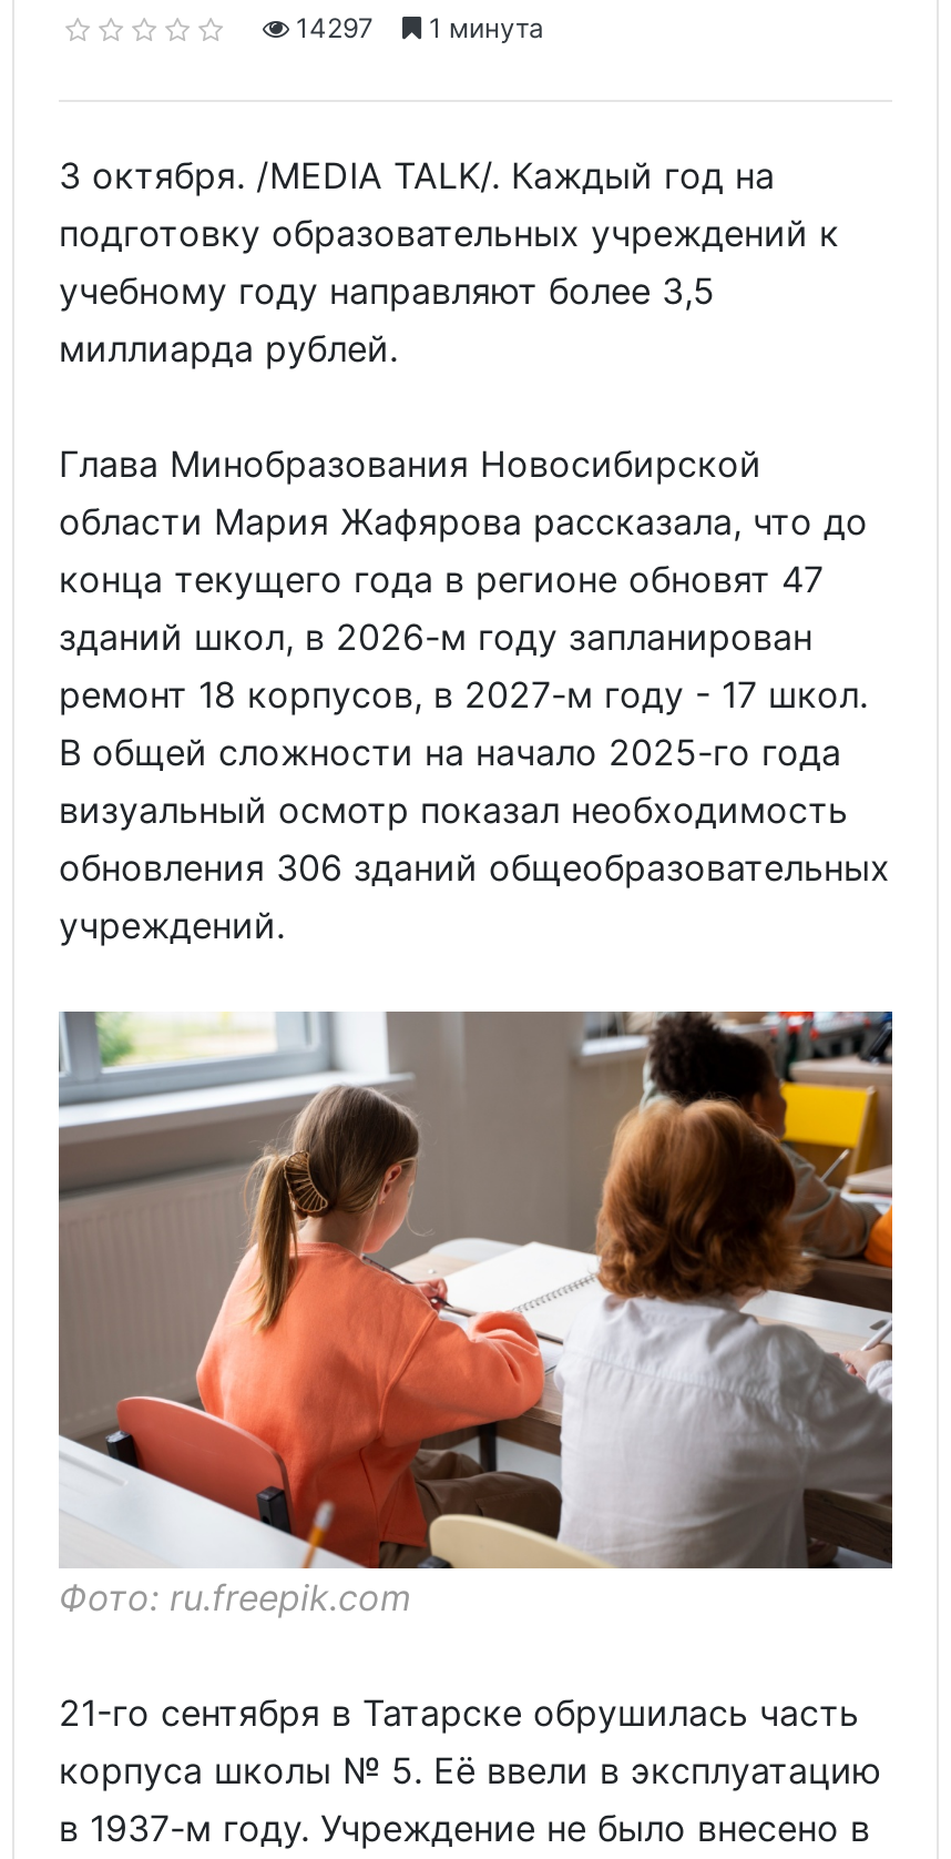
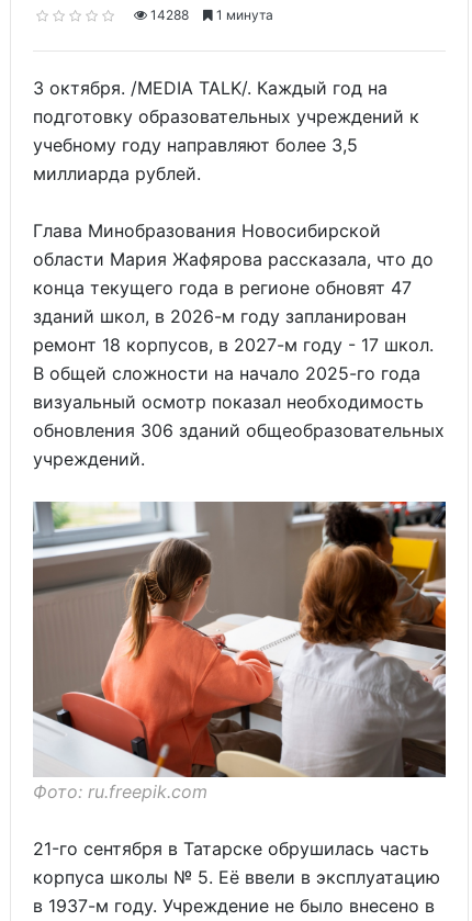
[289,11,374,44] 14297 -> [147,7,189,23] 14288

